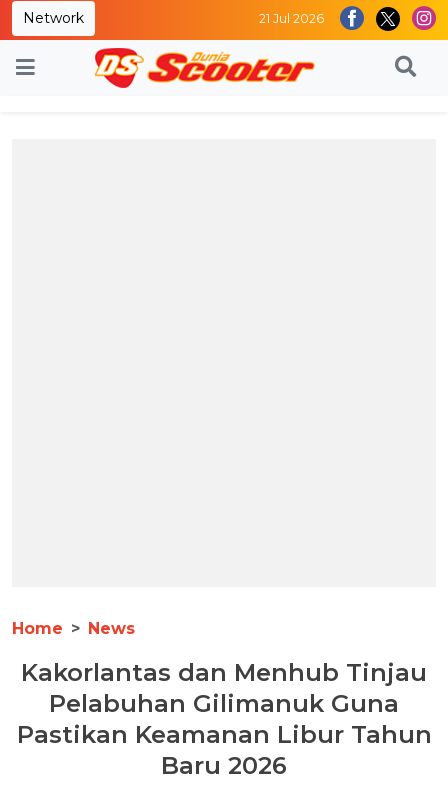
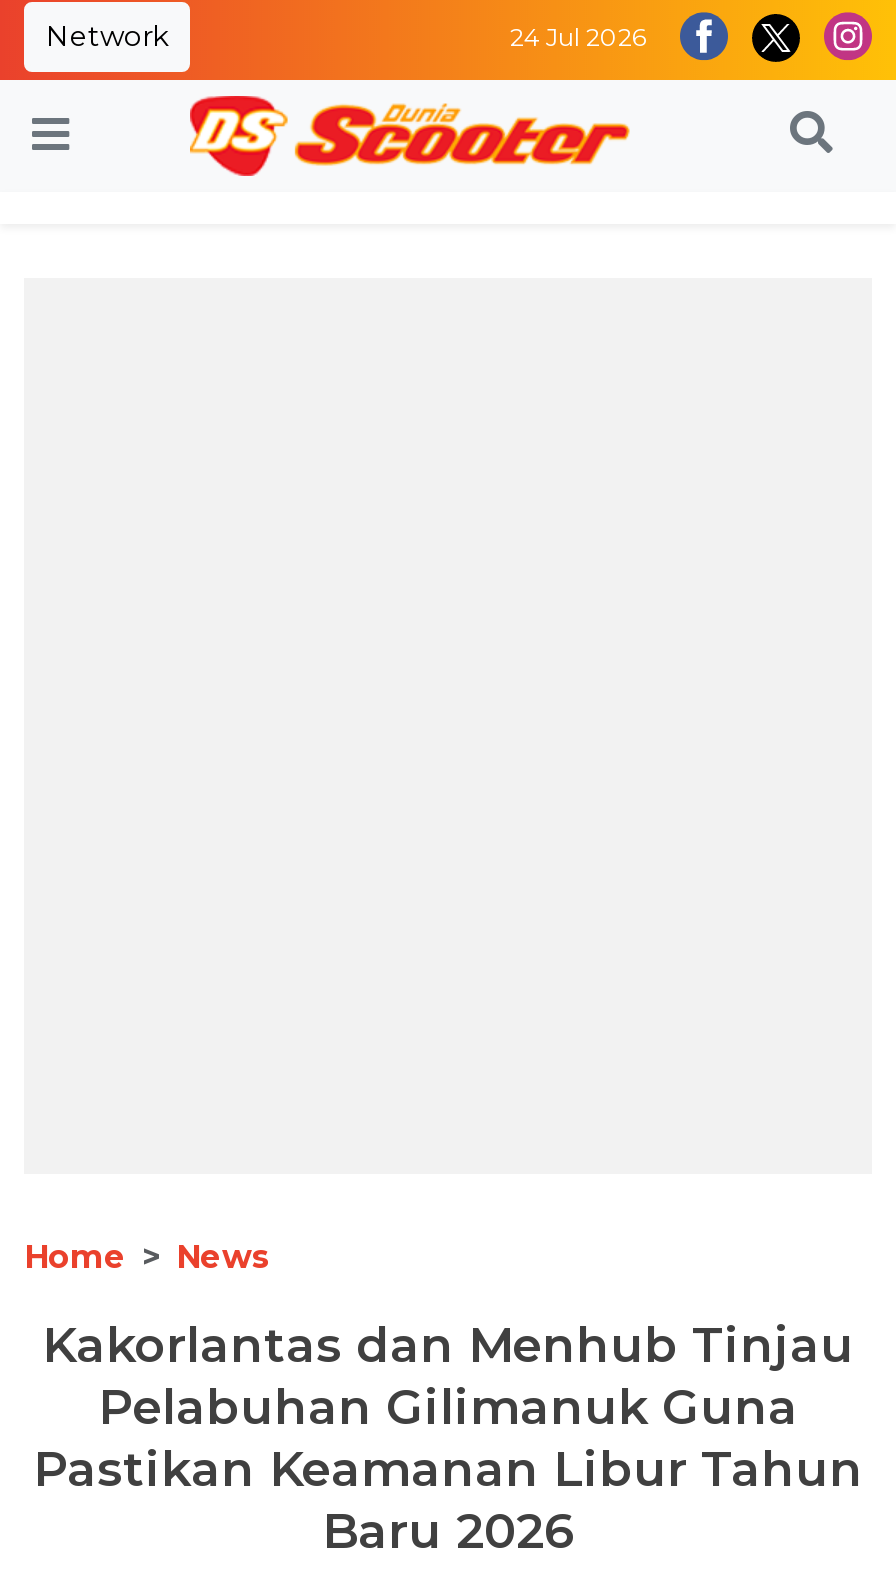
[259,11,324,26] 21 Jul 2026 -> [510,22,648,52] 24 Jul 2026

